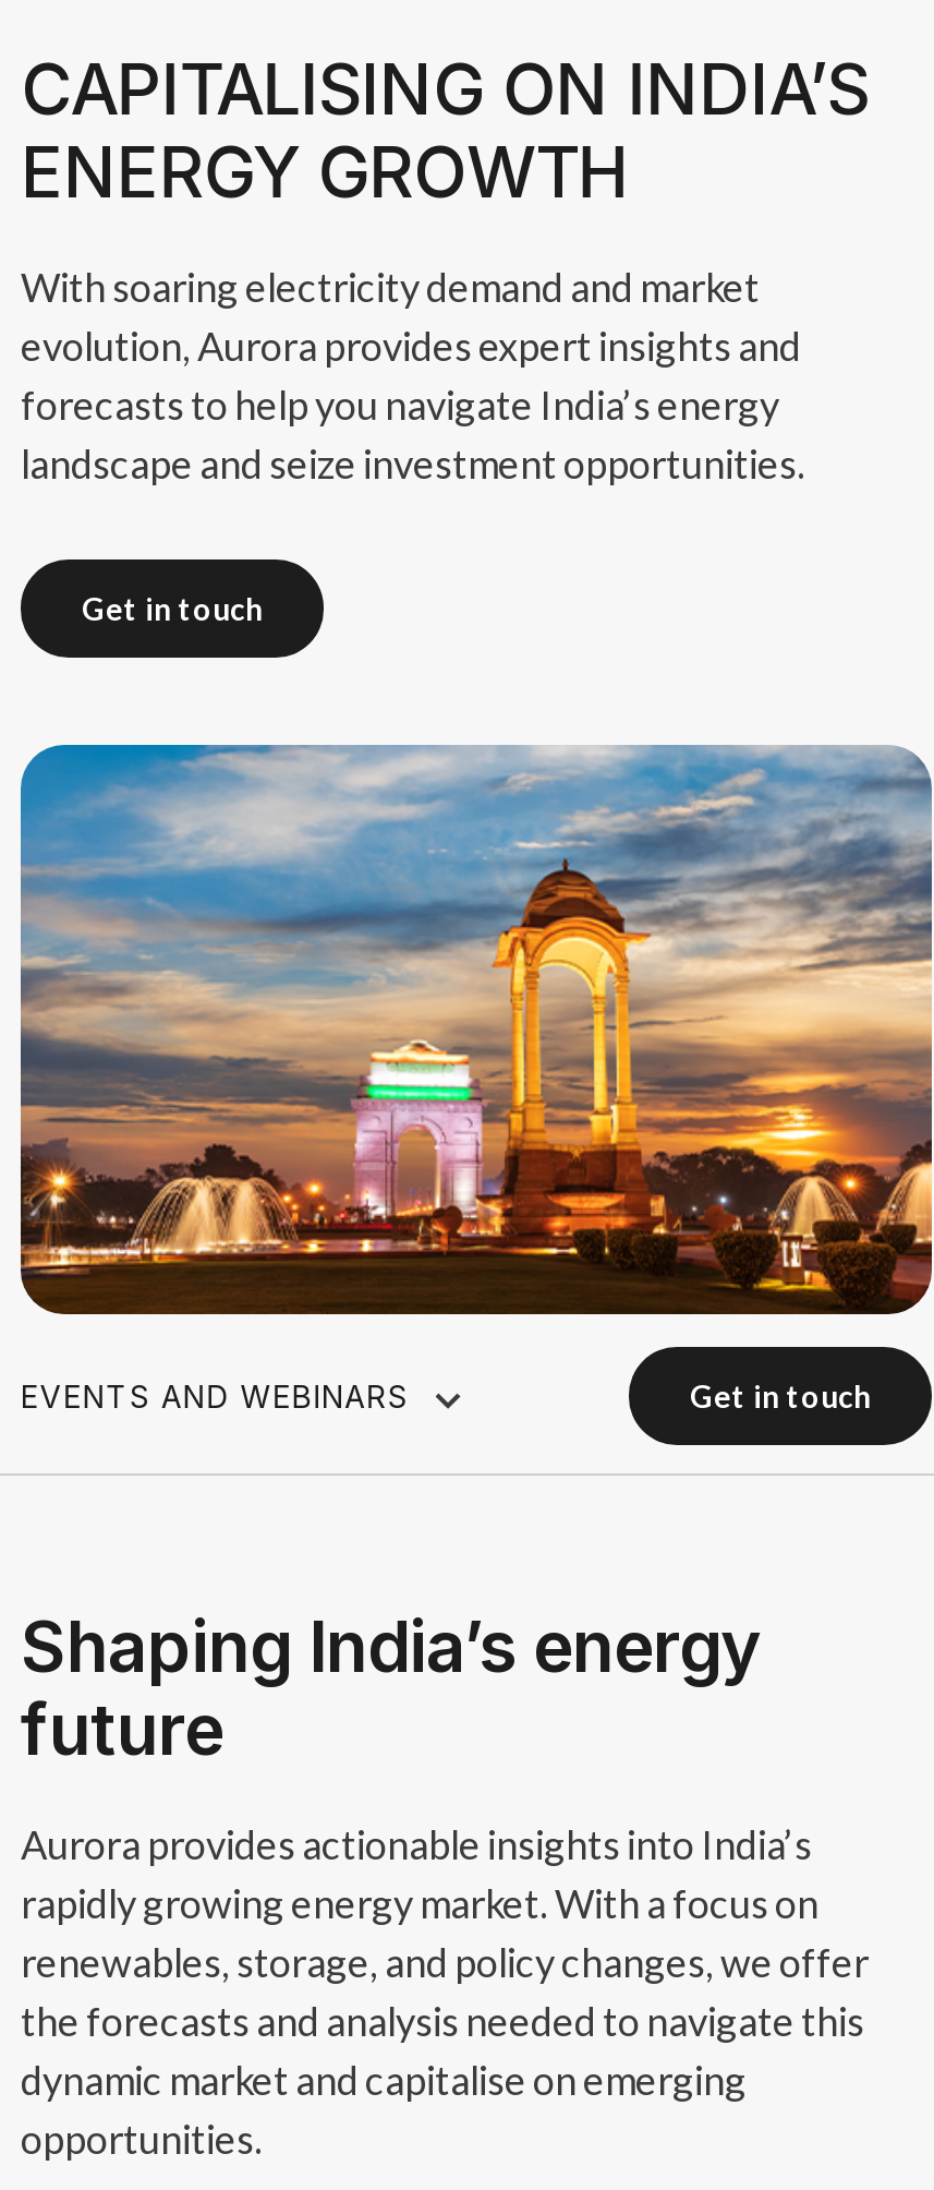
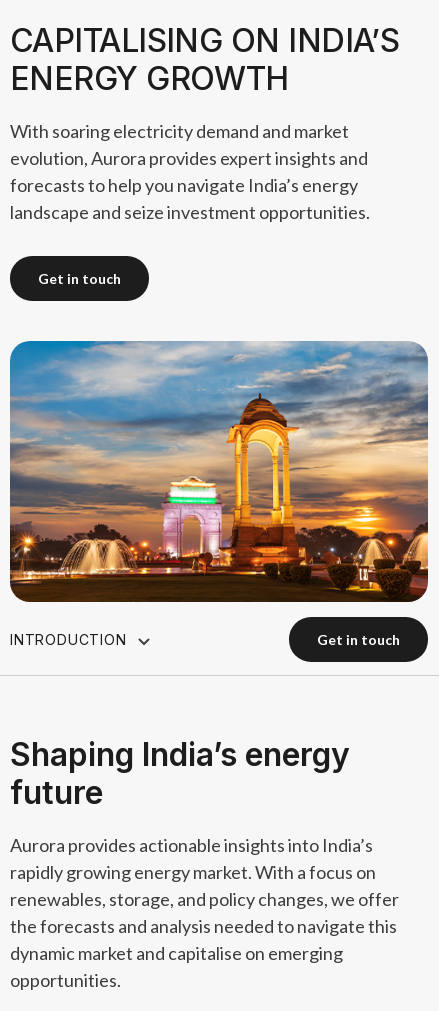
[21,1378,409,1415] EVENTS AND WEBINARS -> [10,631,127,648] INTRODUCTION

